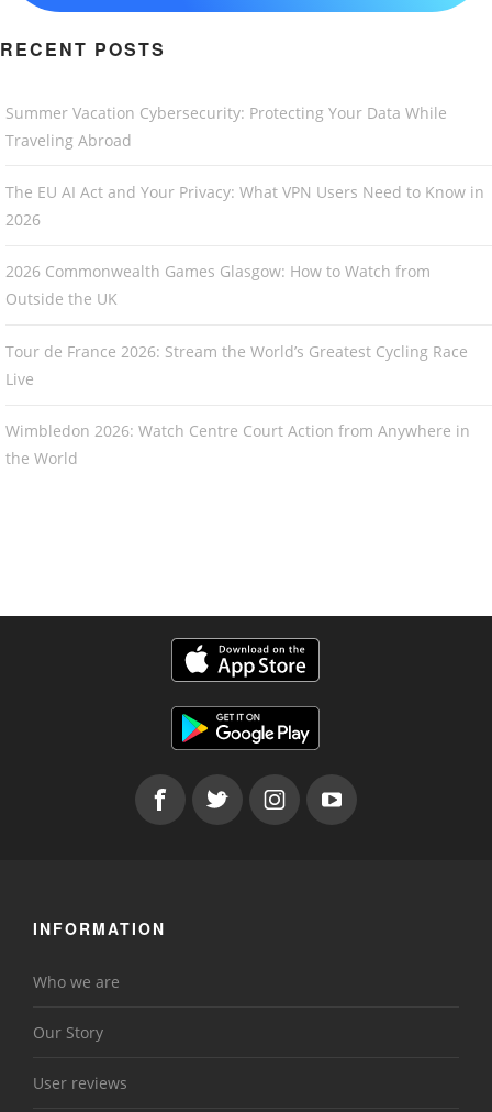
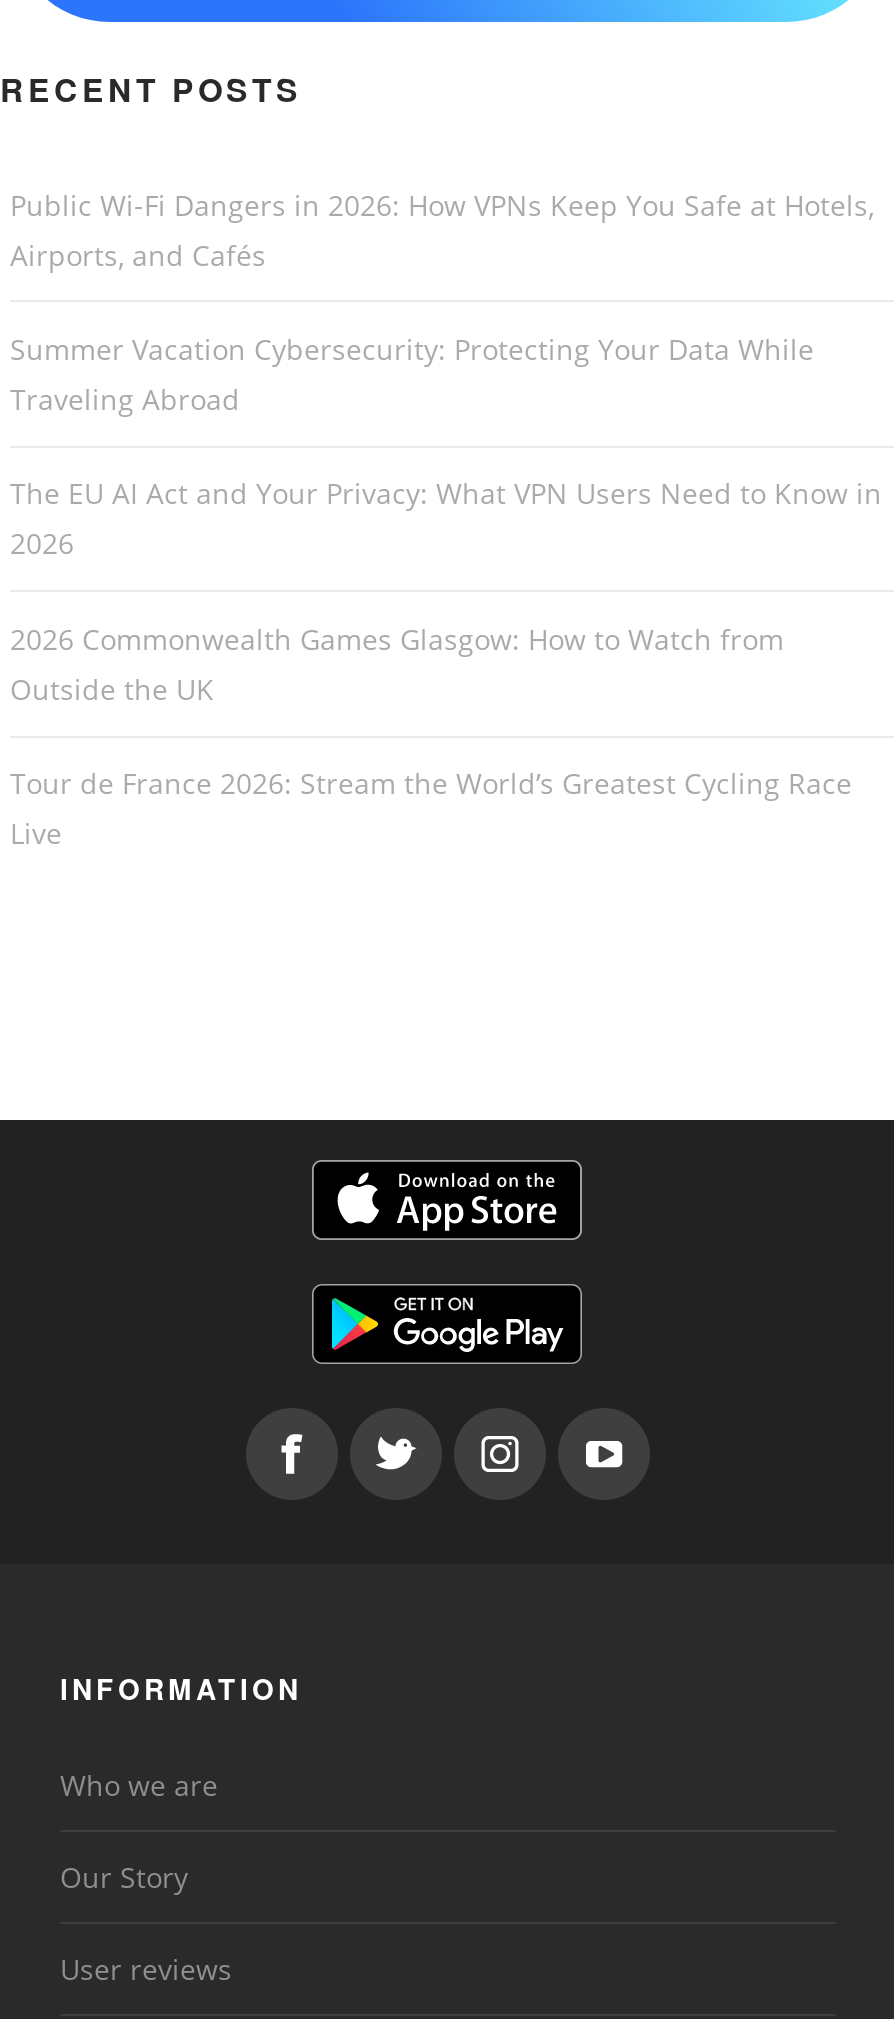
none -> [10,185,874,273] Public Wi-Fi Dangers in 2026: How VPNs Keep You Safe at Hotels, | Airports, and Cafés
moved [5,102,484,389] -> [10,330,882,853]: Summer Vacation Cybersecurity: Protecting Your Data While | Traveling Abroad | The EU AI Act and Your Privacy: What VPN Users Need to Know in | 2026 | 2026 Commonwealth Games Glasgow: How to Watch from | Outside the UK | Tour de France 2026: Stream the World’s Greatest Cycling Race | Live
[5,421,470,469] Wimbledon 2026: Watch Centre Court Action from Anywhere in | the World -> none

